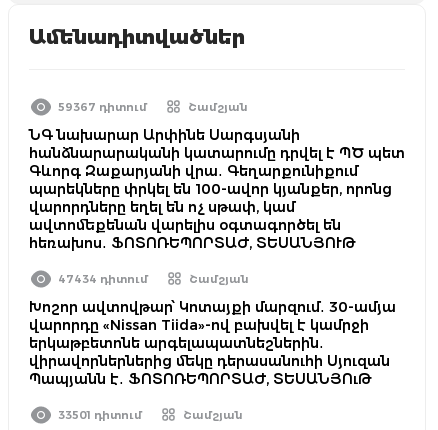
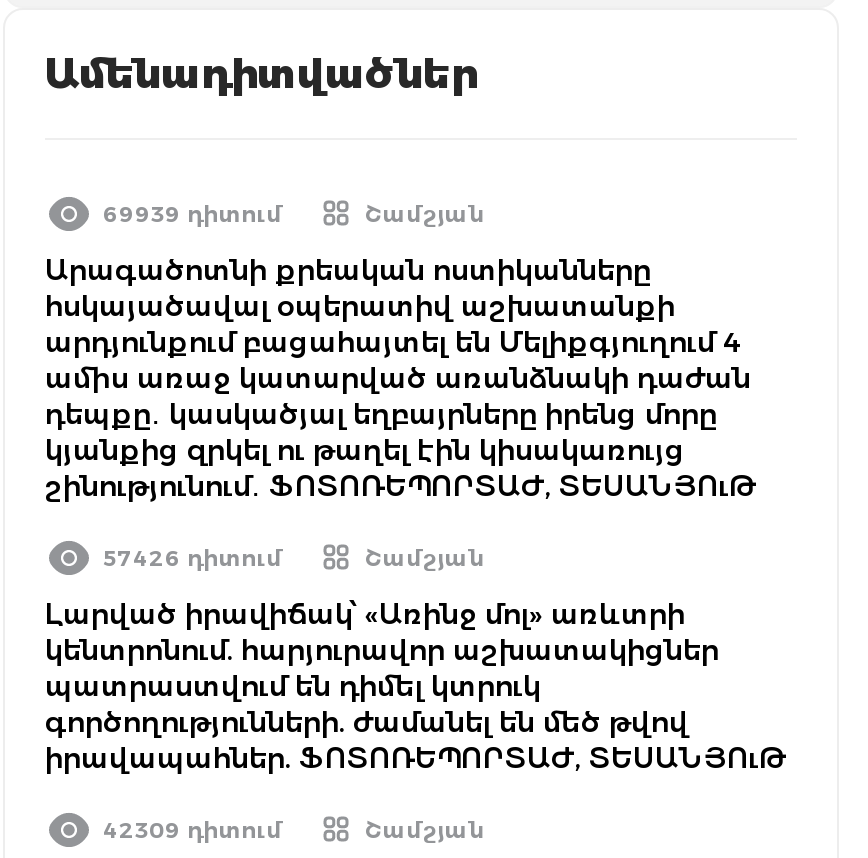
[58,100,147,114] 59367 դիտում -> [103,199,283,227] 69939 դիտում
[29,126,405,252] ՆԳ նախարար Արփինե Սարգսյանի | հանձնարարականի կատարումը դրվել է ՊԾ պետ | Գևորգ Զաքարյանի վրա․ Գեղարքունիքում | պարեկները փրկել են 100-ավոր կյանքեր, որոնց | վարորդները եղել են ոչ սթափ, կամ | ավտոմեքենան վարելիս օգտագործել են | հեռախոս․ ՖՈՏՈՌԵՊՈՐՏԱԺ, ՏԵՍԱՆՅՈՒԹ -> [45,251,757,503] Արագածոտնի քրեական ոստիկանները | հսկայածավալ օպերատիվ աշխատանքի | արդյունքում բացահայտել են Մելիքգյուղում 4 | ամիս առաջ կատարված առանձնակի դաժան | դեպքը․ կասկածյալ եղբայրները իրենց մորը | կյանքից զրկել ու թաղել էին կիսակառույց | շինությունում․ ՖՈՏՈՌԵՊՈՐՏԱԺ, ՏԵՍԱՆՅՈւԹ
[58,272,148,286] 47434 դիտում -> [103,543,283,571] 57426 դիտում
[29,298,396,388] Խոշոր ավտովթար՝ Կոտայքի մարզում․ 30-ամյա | վարորդը «Nissan Tiida»-ով բախվել է կամրջի | երկաթբետոնե արգելապատնեշներին․ | վիրավորներներից մեկը դերասանուհի Սյուզան | Պապյանն է․ ՖՈՏՈՌԵՊՈՐՏԱԺ, ՏԵՍԱՆՅՈւԹ -> [45,595,787,775] Լարված իրավիճակ՝ «Առինջ մոլ» առևտրի | կենտրոնում. հարյուրավոր աշխատակիցներ | պատրաստվում են դիմել կտրուկ | գործողությունների. ժամանել են մեծ թվով | իրավապահներ. ՖՈՏՈՌԵՊՈՐՏԱԺ, ՏԵՍԱՆՅՈւԹ
[58,408,142,422] 33501 դիտում -> [103,815,283,843] 42309 դիտում

